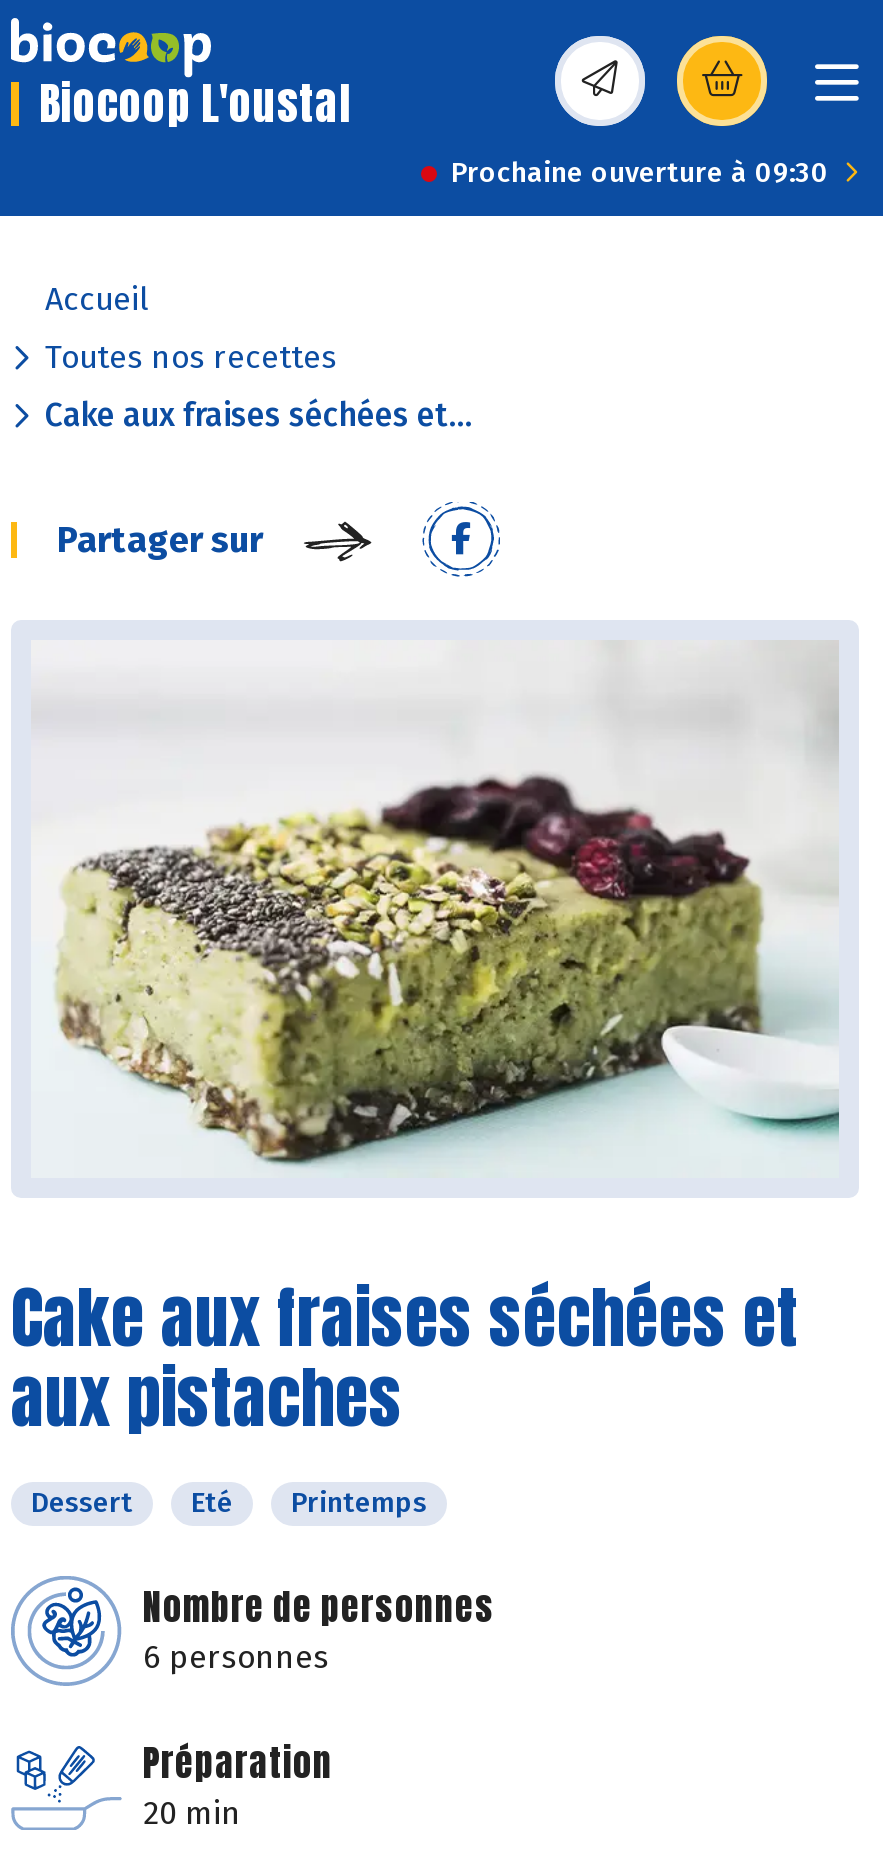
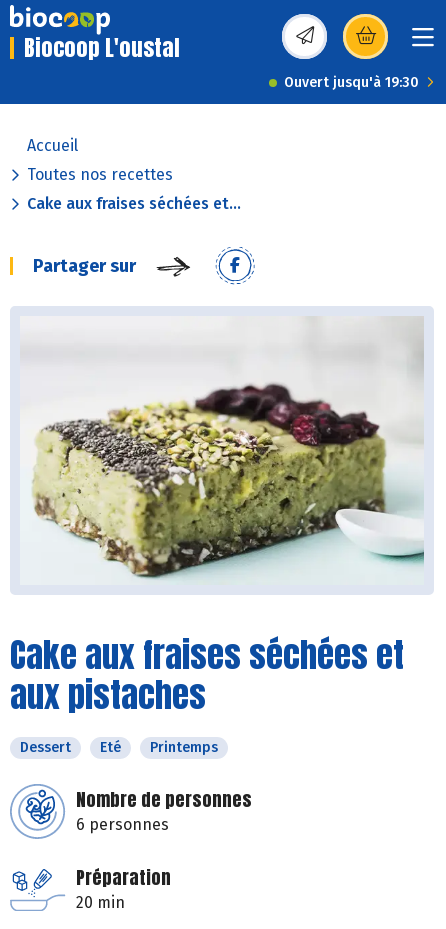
[451,156,829,190] Prochaine ouverture à 09:30 -> [284,74,419,91] Ouvert jusqu'à 19:30

